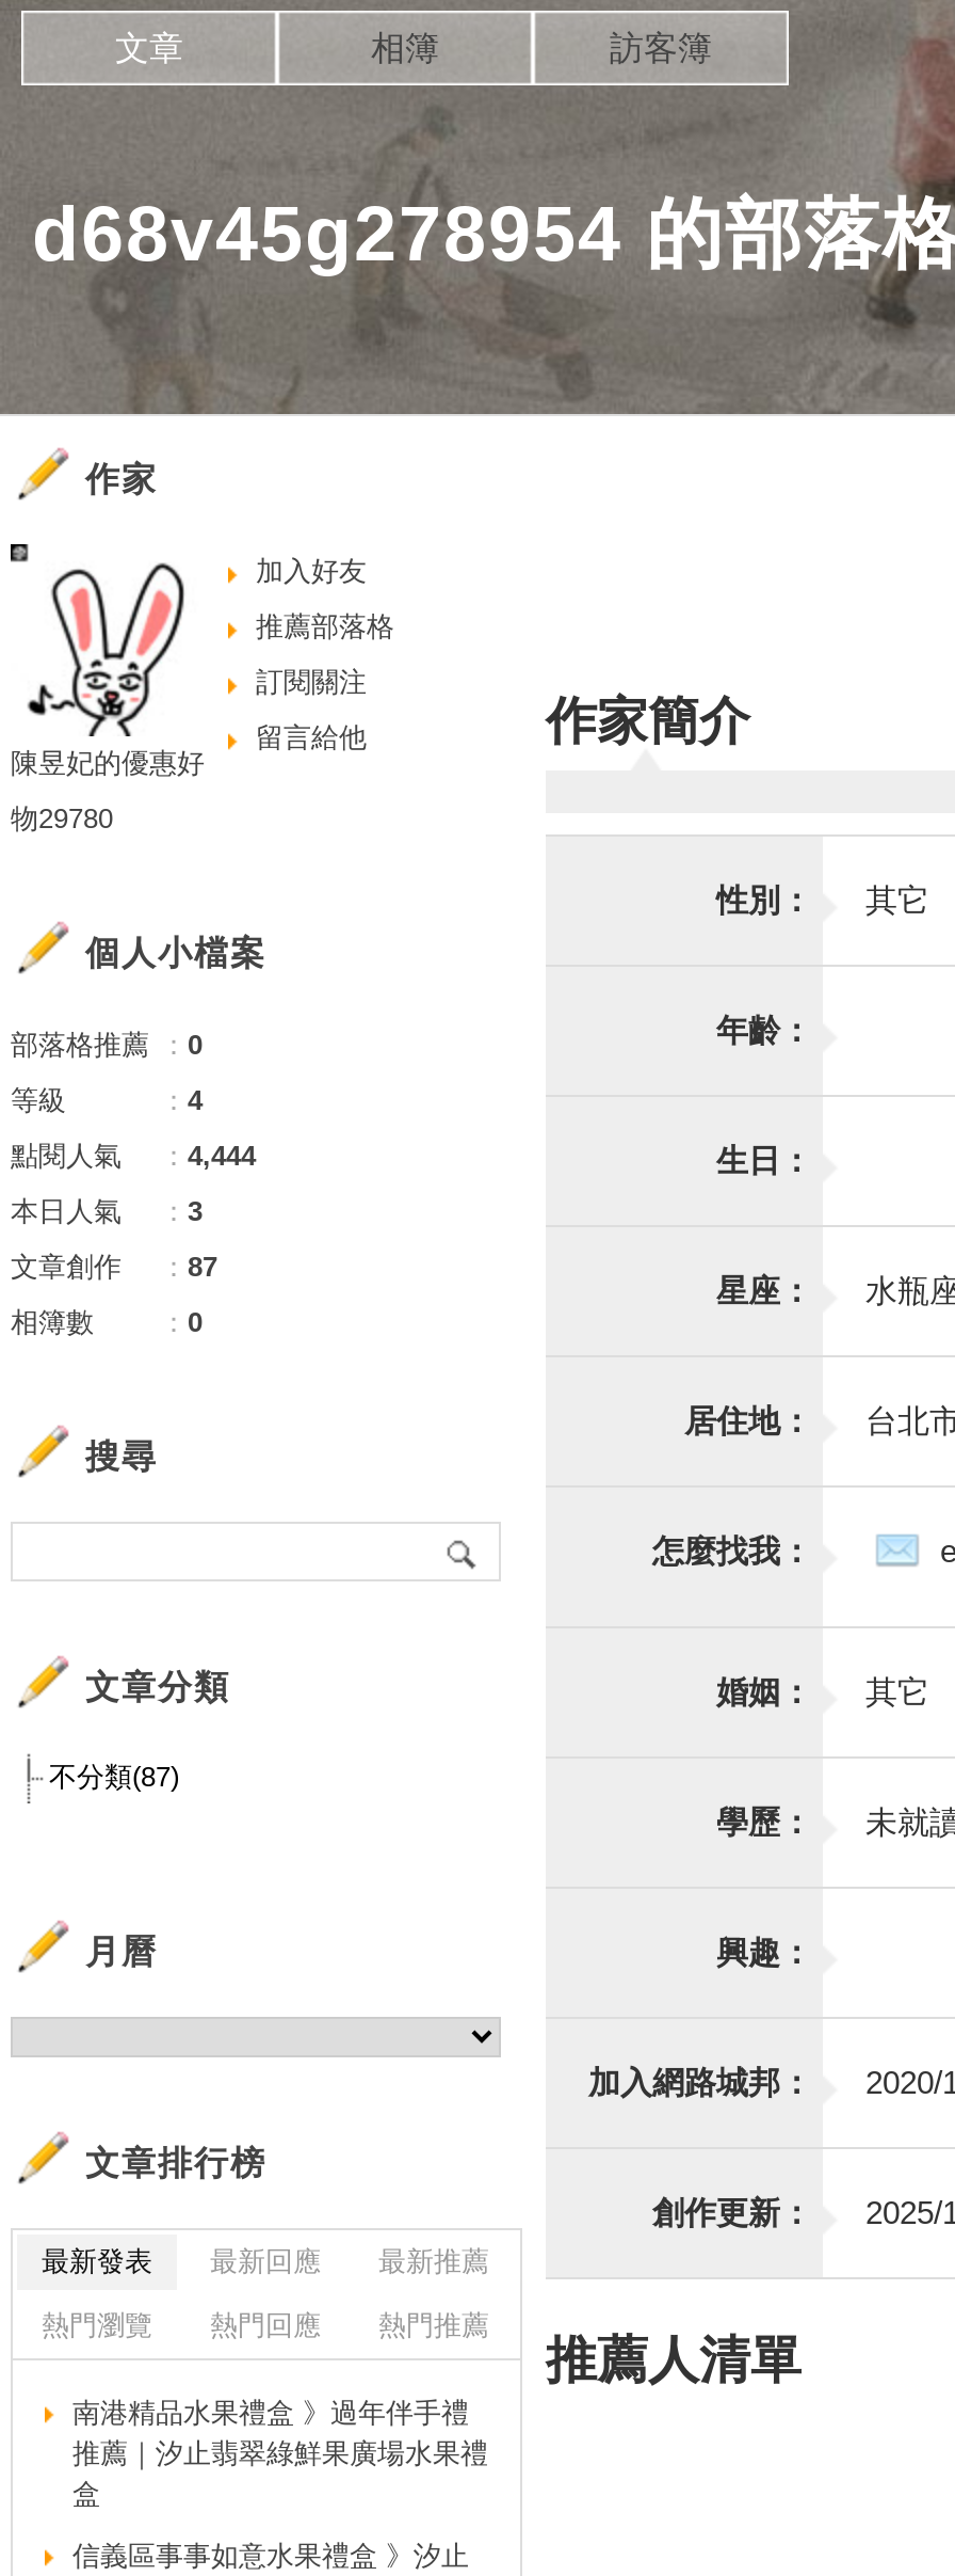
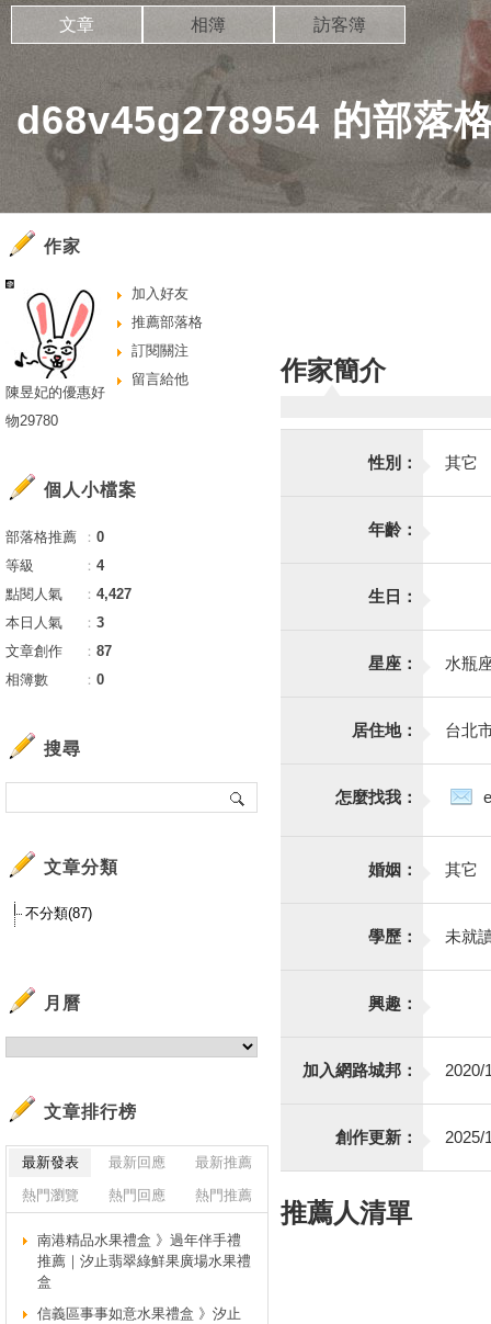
[11,1140,256,1172] 點閱人氣 ：4,444 -> [5,586,132,602] 點閱人氣 ：4,427

